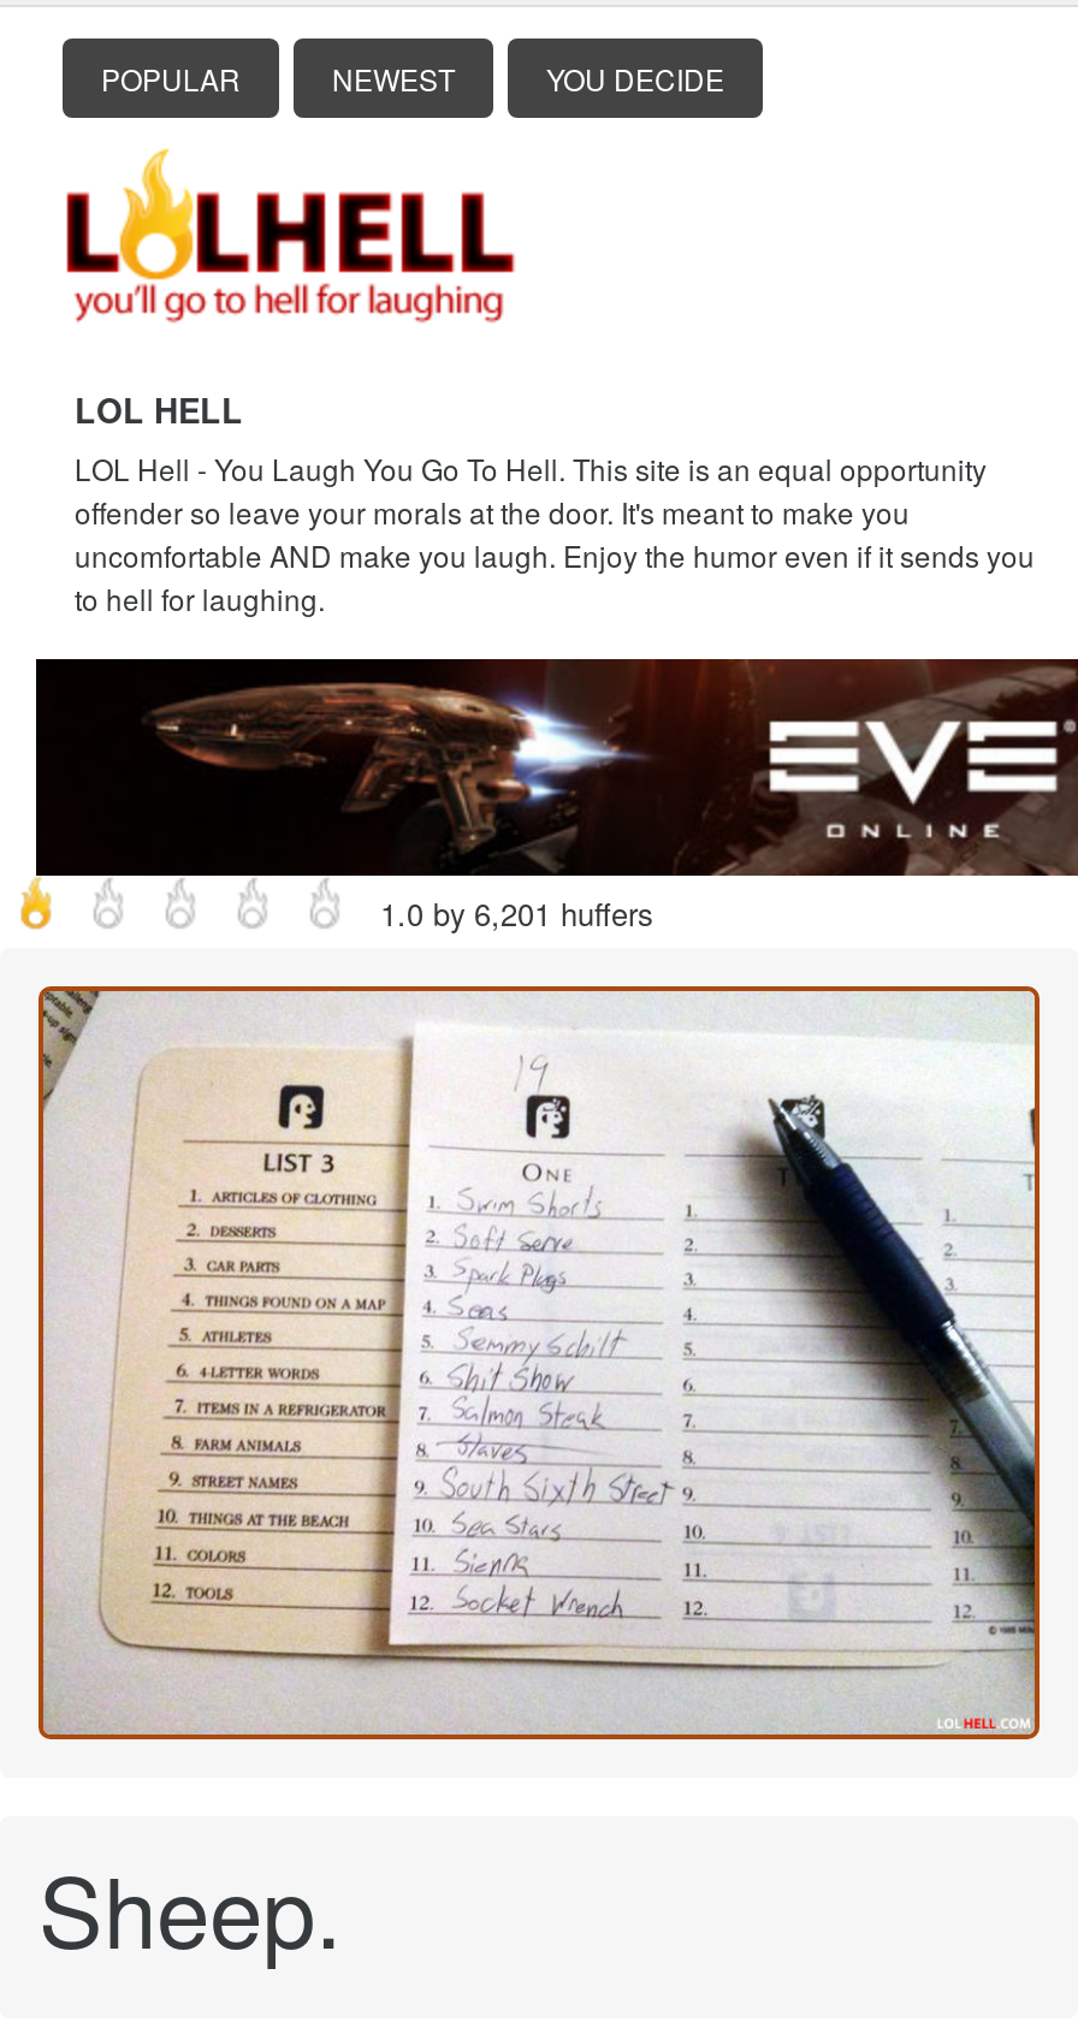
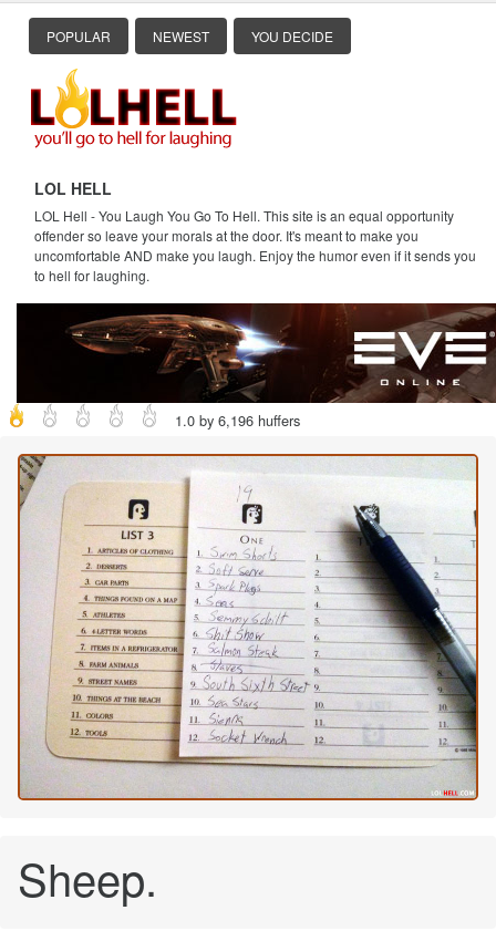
[380,889,652,935] 1.0 by 6,201 huffers -> [175,409,300,430] 1.0 by 6,196 huffers

